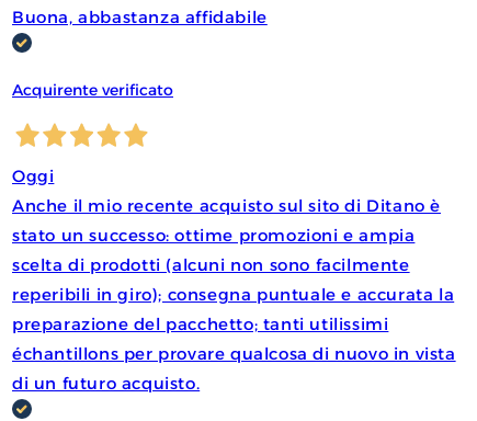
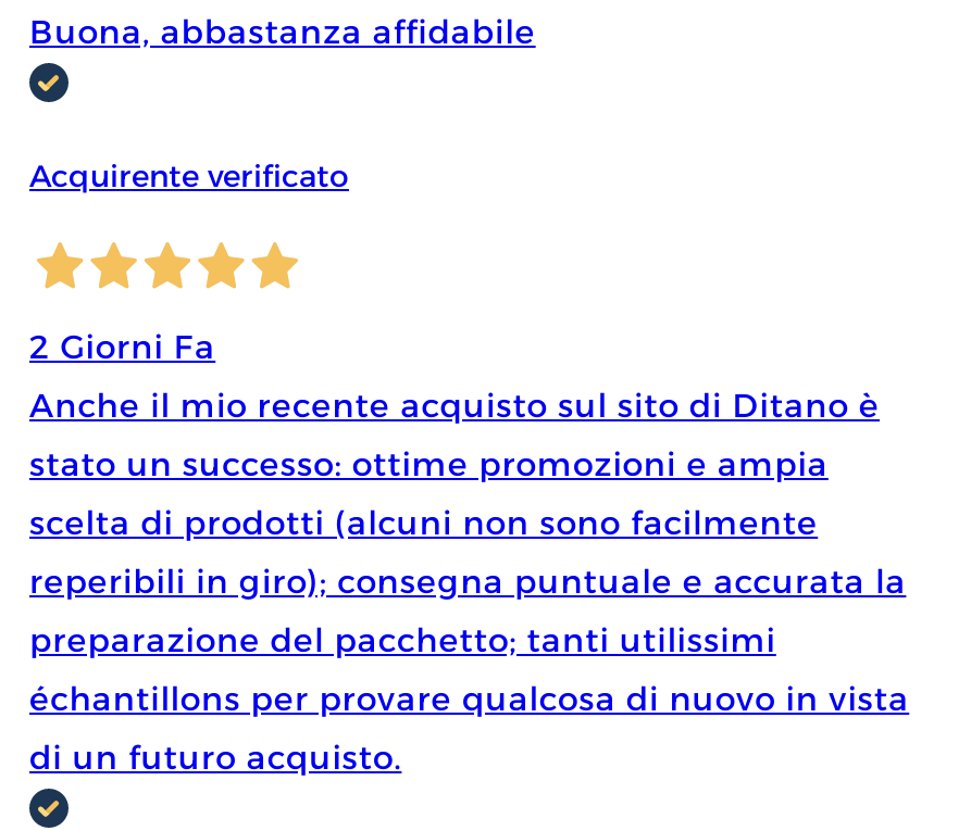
[12,165,54,186] Oggi -> [29,326,216,367] 2 Giorni Fa

